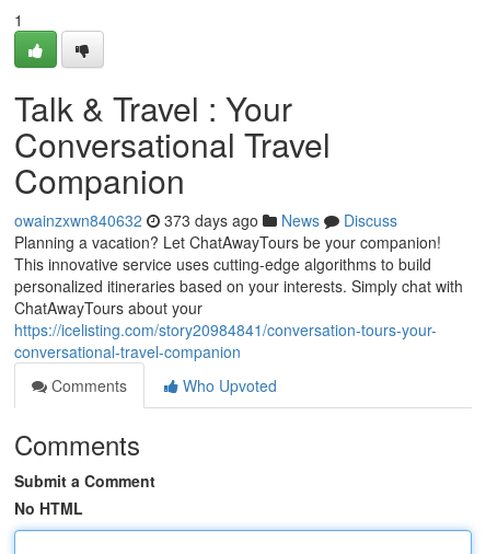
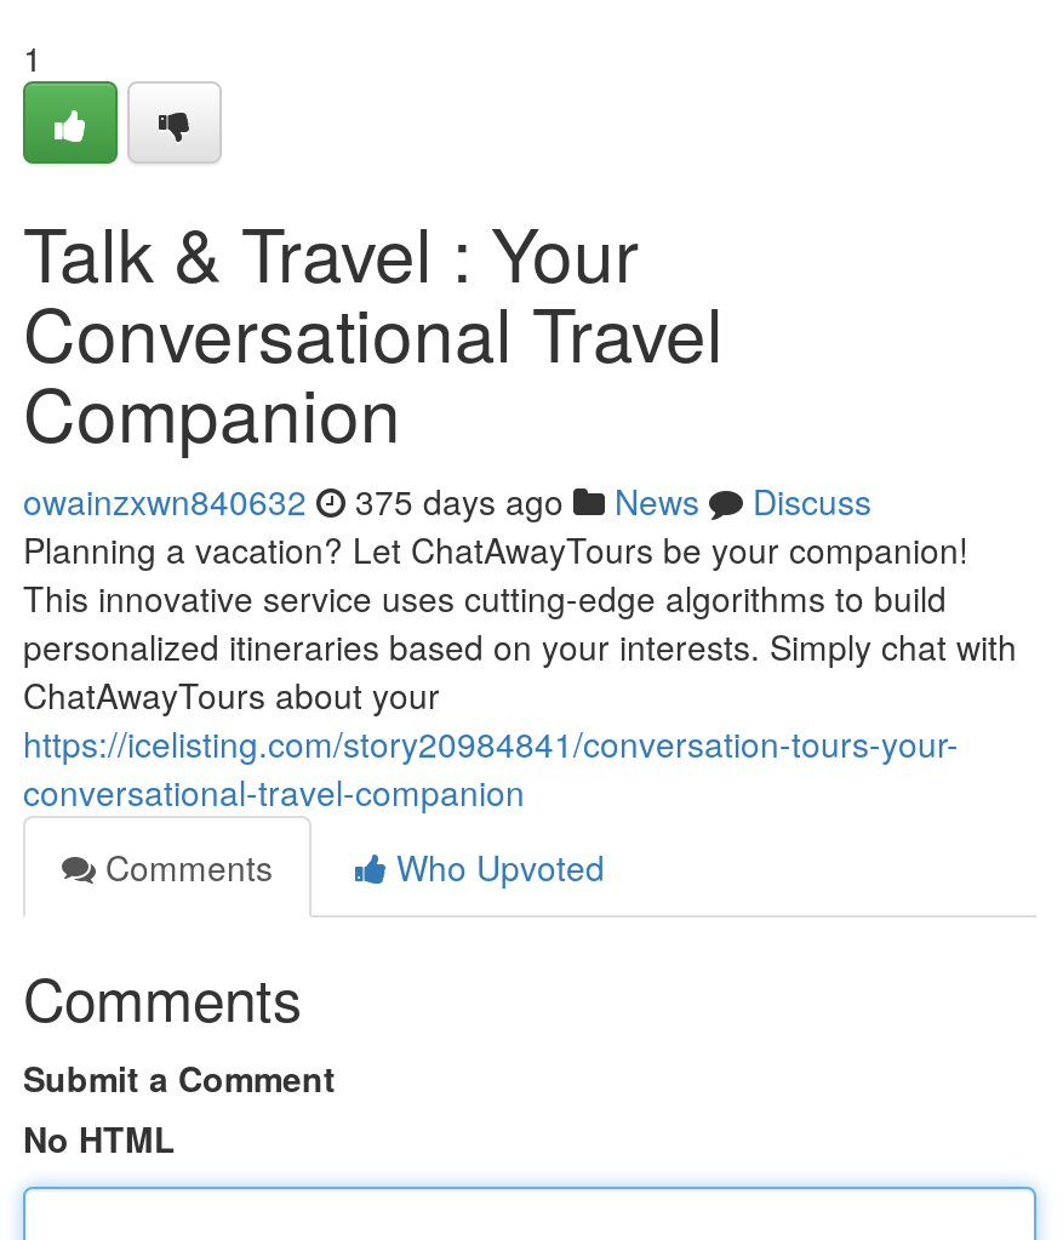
[14,209,397,231] owainzxwn840632 373 days ago News Discuss -> [23,476,871,525] owainzxwn840632 375 days ago News Discuss

